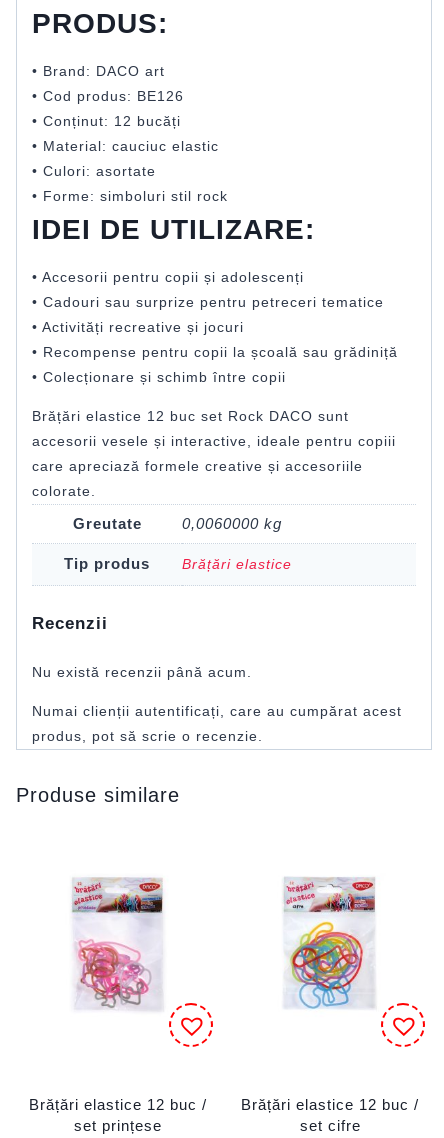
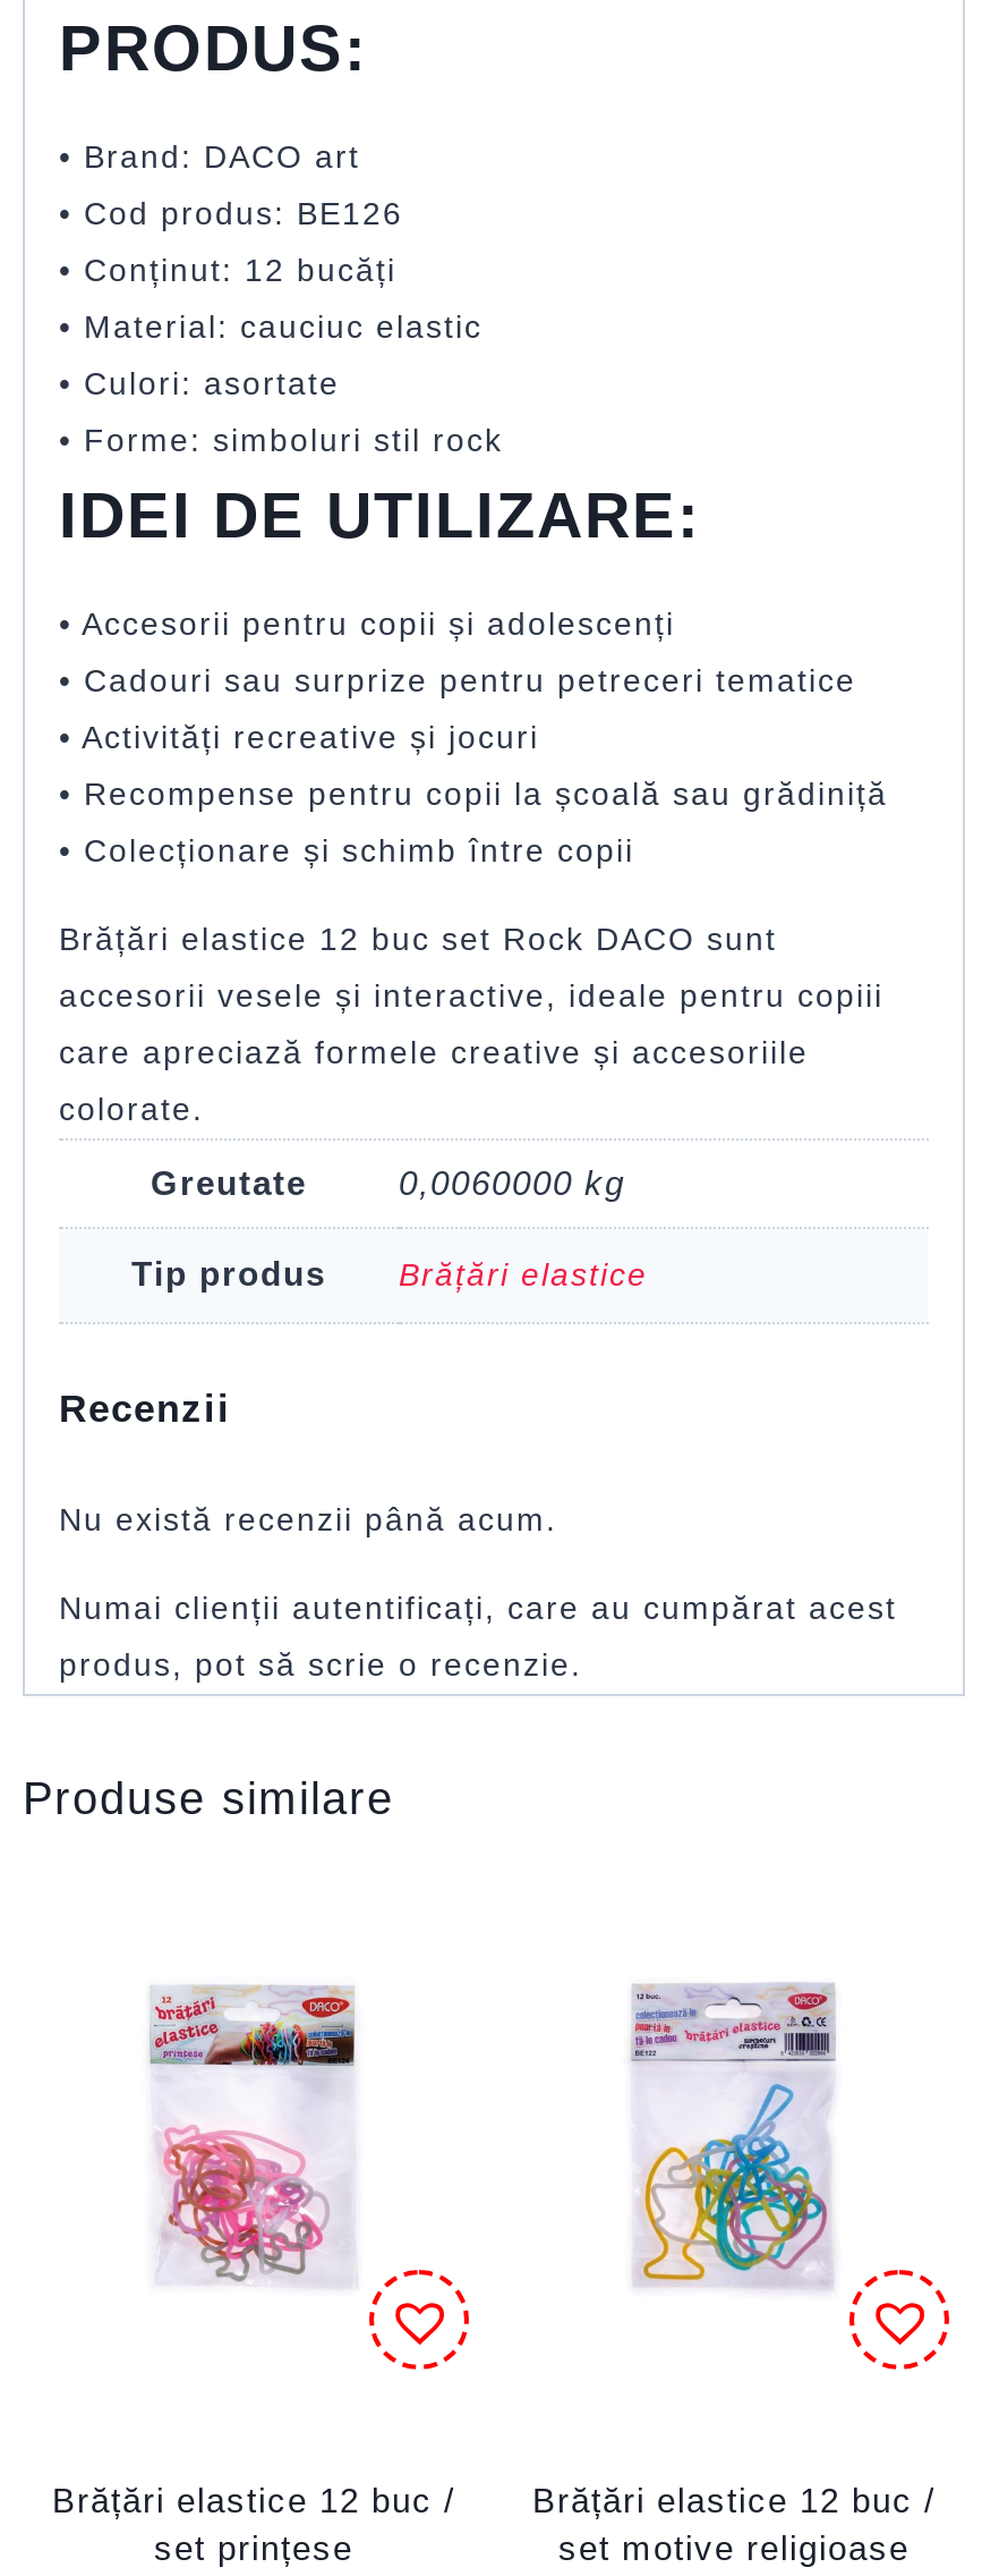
[286,878,375,1012] [image] -> [632,1984,834,2293] [image]
[299,1117,360,1134] set cifre -> [558,2527,910,2566] set motive religioase

